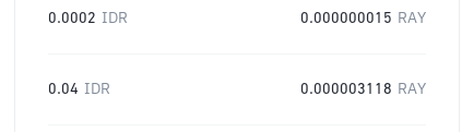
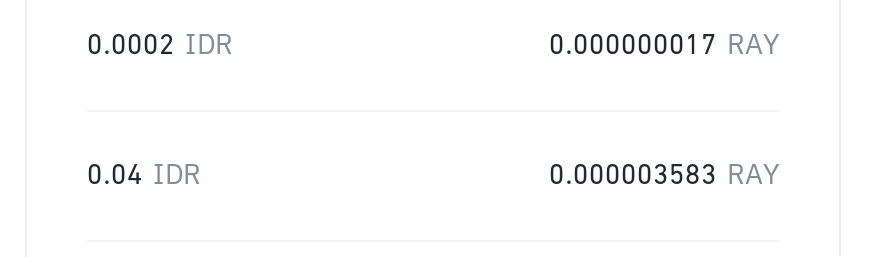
[300,11,426,26] 0.000000015 RAY -> [549,32,779,60] 0.000000017 RAY
[300,82,426,97] 0.000003118 RAY -> [549,162,779,190] 0.000003583 RAY

